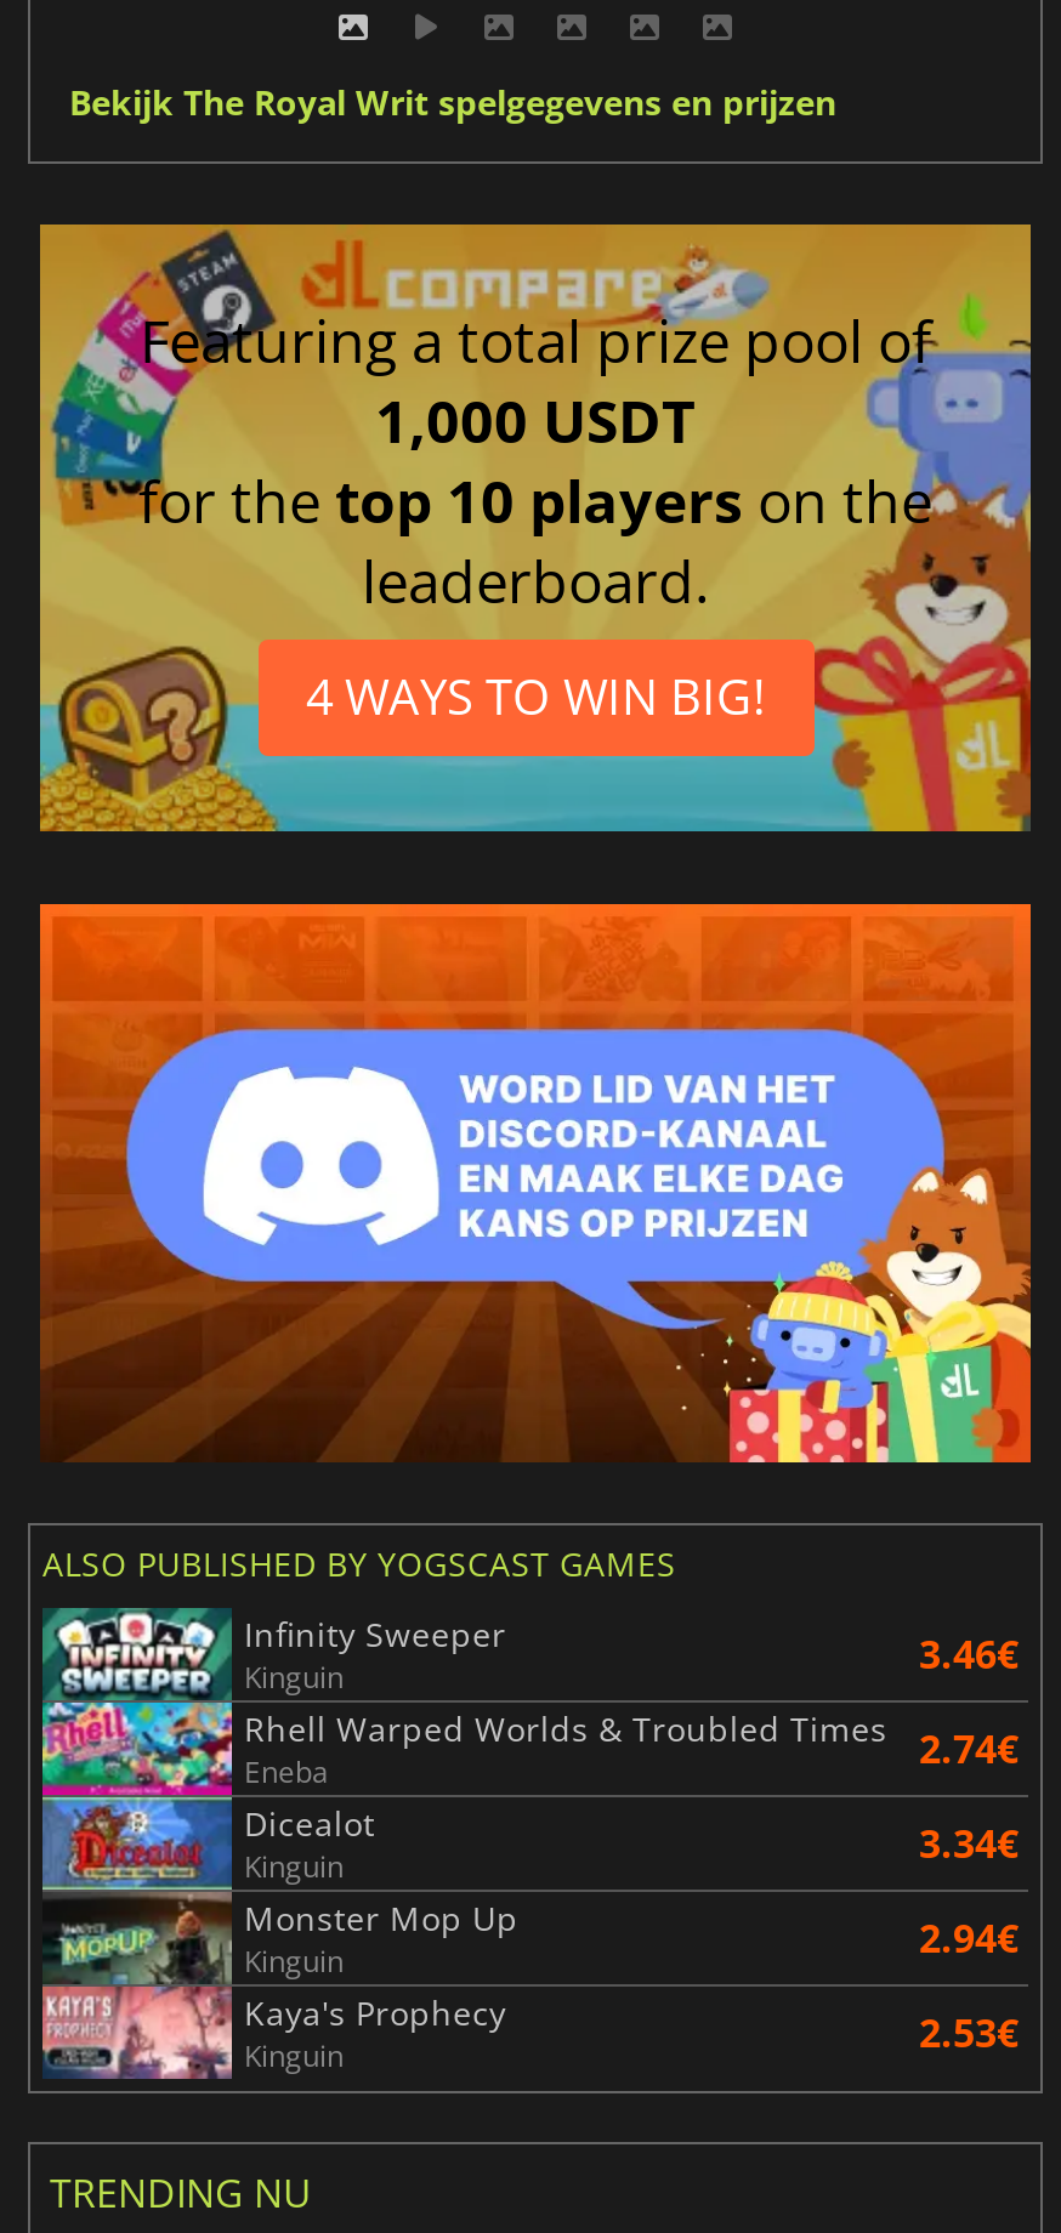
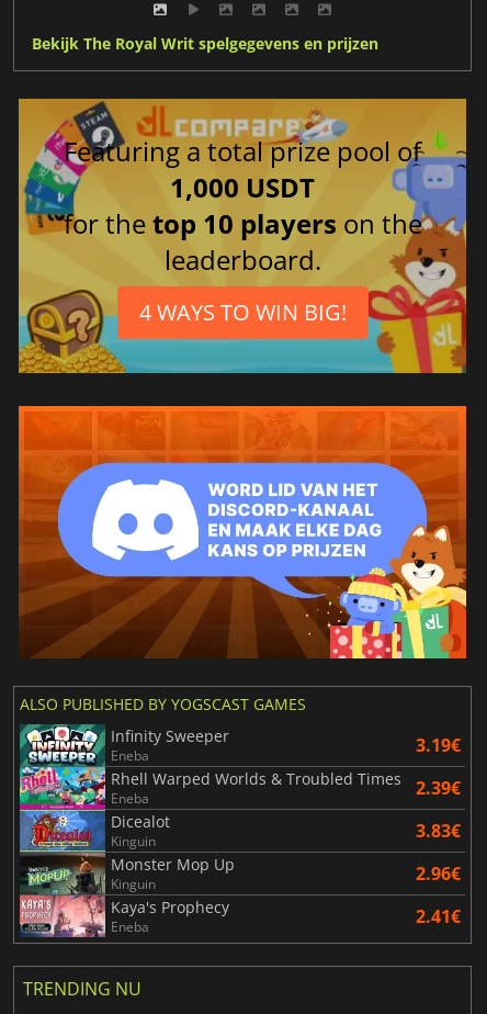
[244,1627,1019,1697] Kinguin | 3.46€ -> [111,733,461,765] Eneba | 3.19€
[244,1704,1019,1775] Rhell Warped Worlds & Troubled Times 2.74€ -> [111,768,461,800] Rhell Warped Worlds & Troubled Times 2.39€
[919,1816,1019,1869] 3.34€ -> [416,818,461,842] 3.83€
[919,1911,1019,1964] 2.94€ -> [416,861,461,885] 2.96€
[244,2005,1019,2076] Kinguin | 2.53€ -> [111,904,461,936] Eneba | 2.41€

